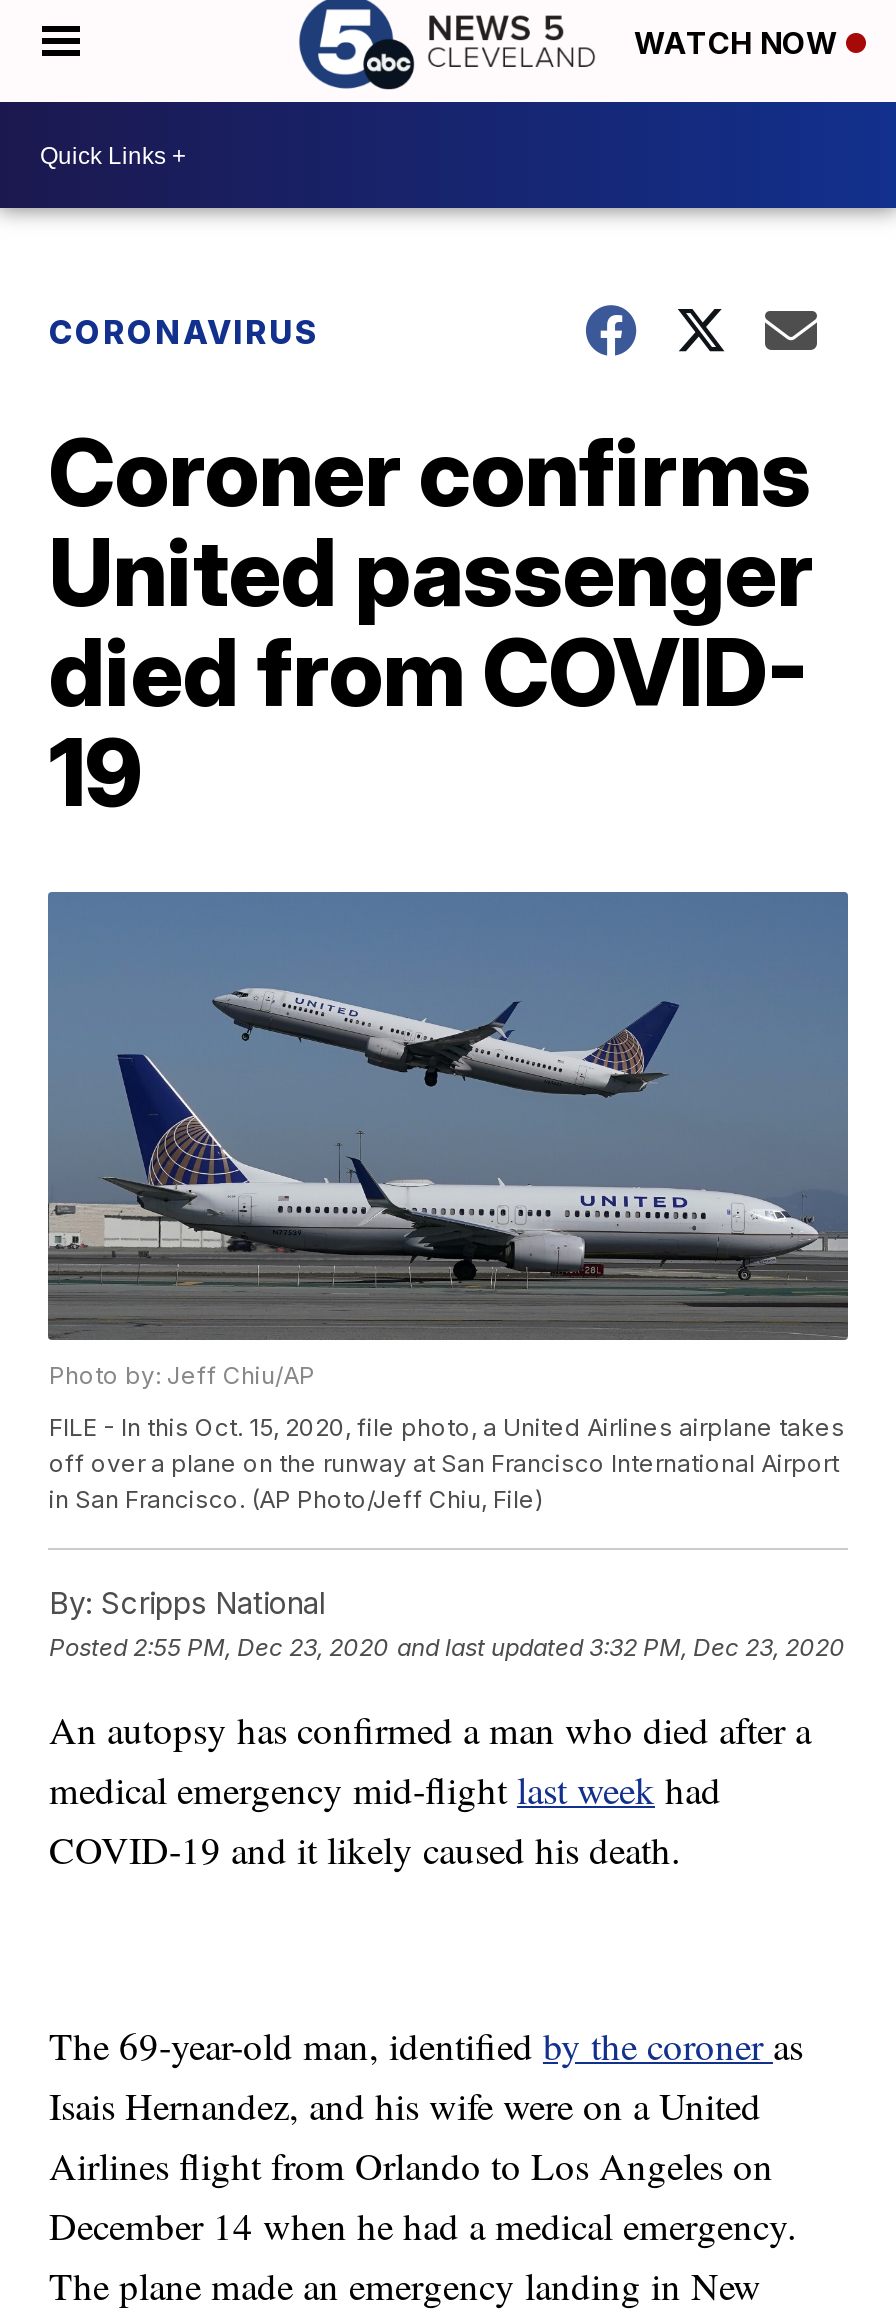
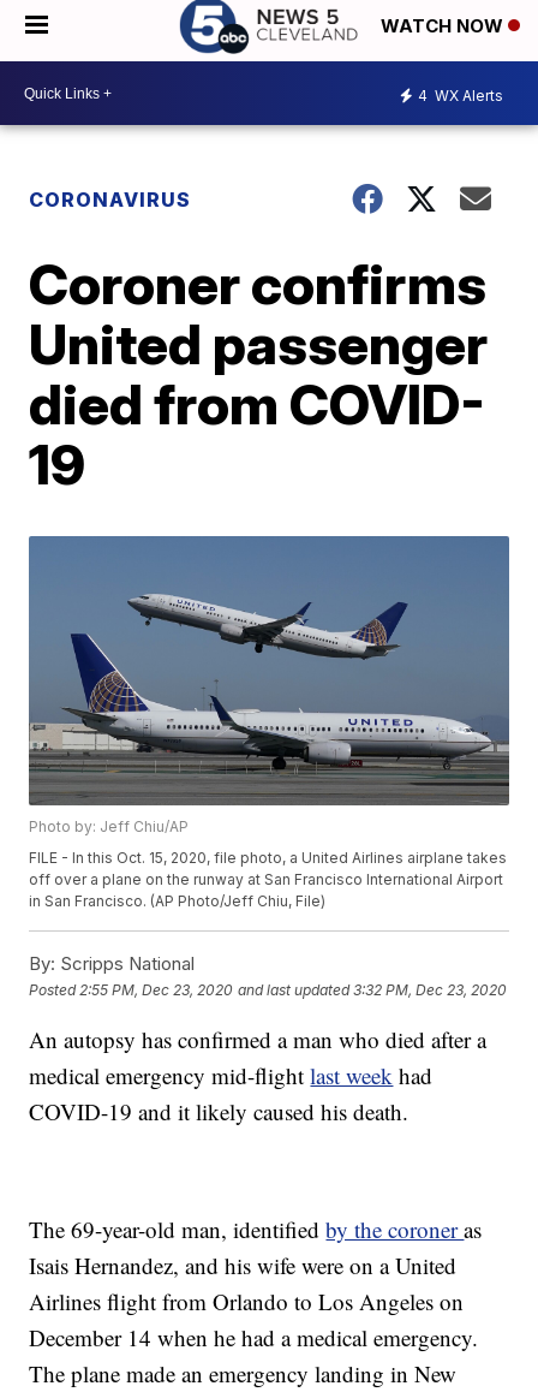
none -> [418,86,503,104] 4 WX Alerts

